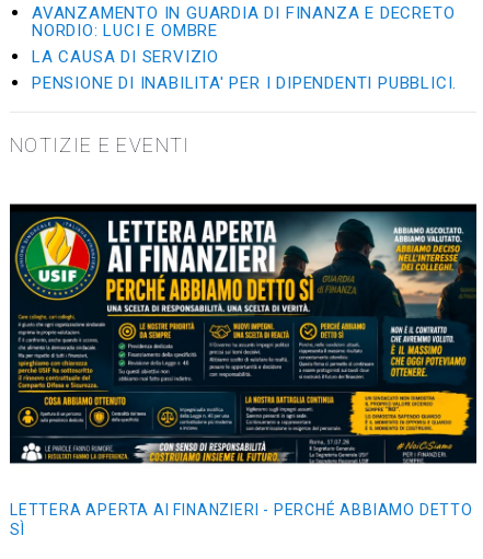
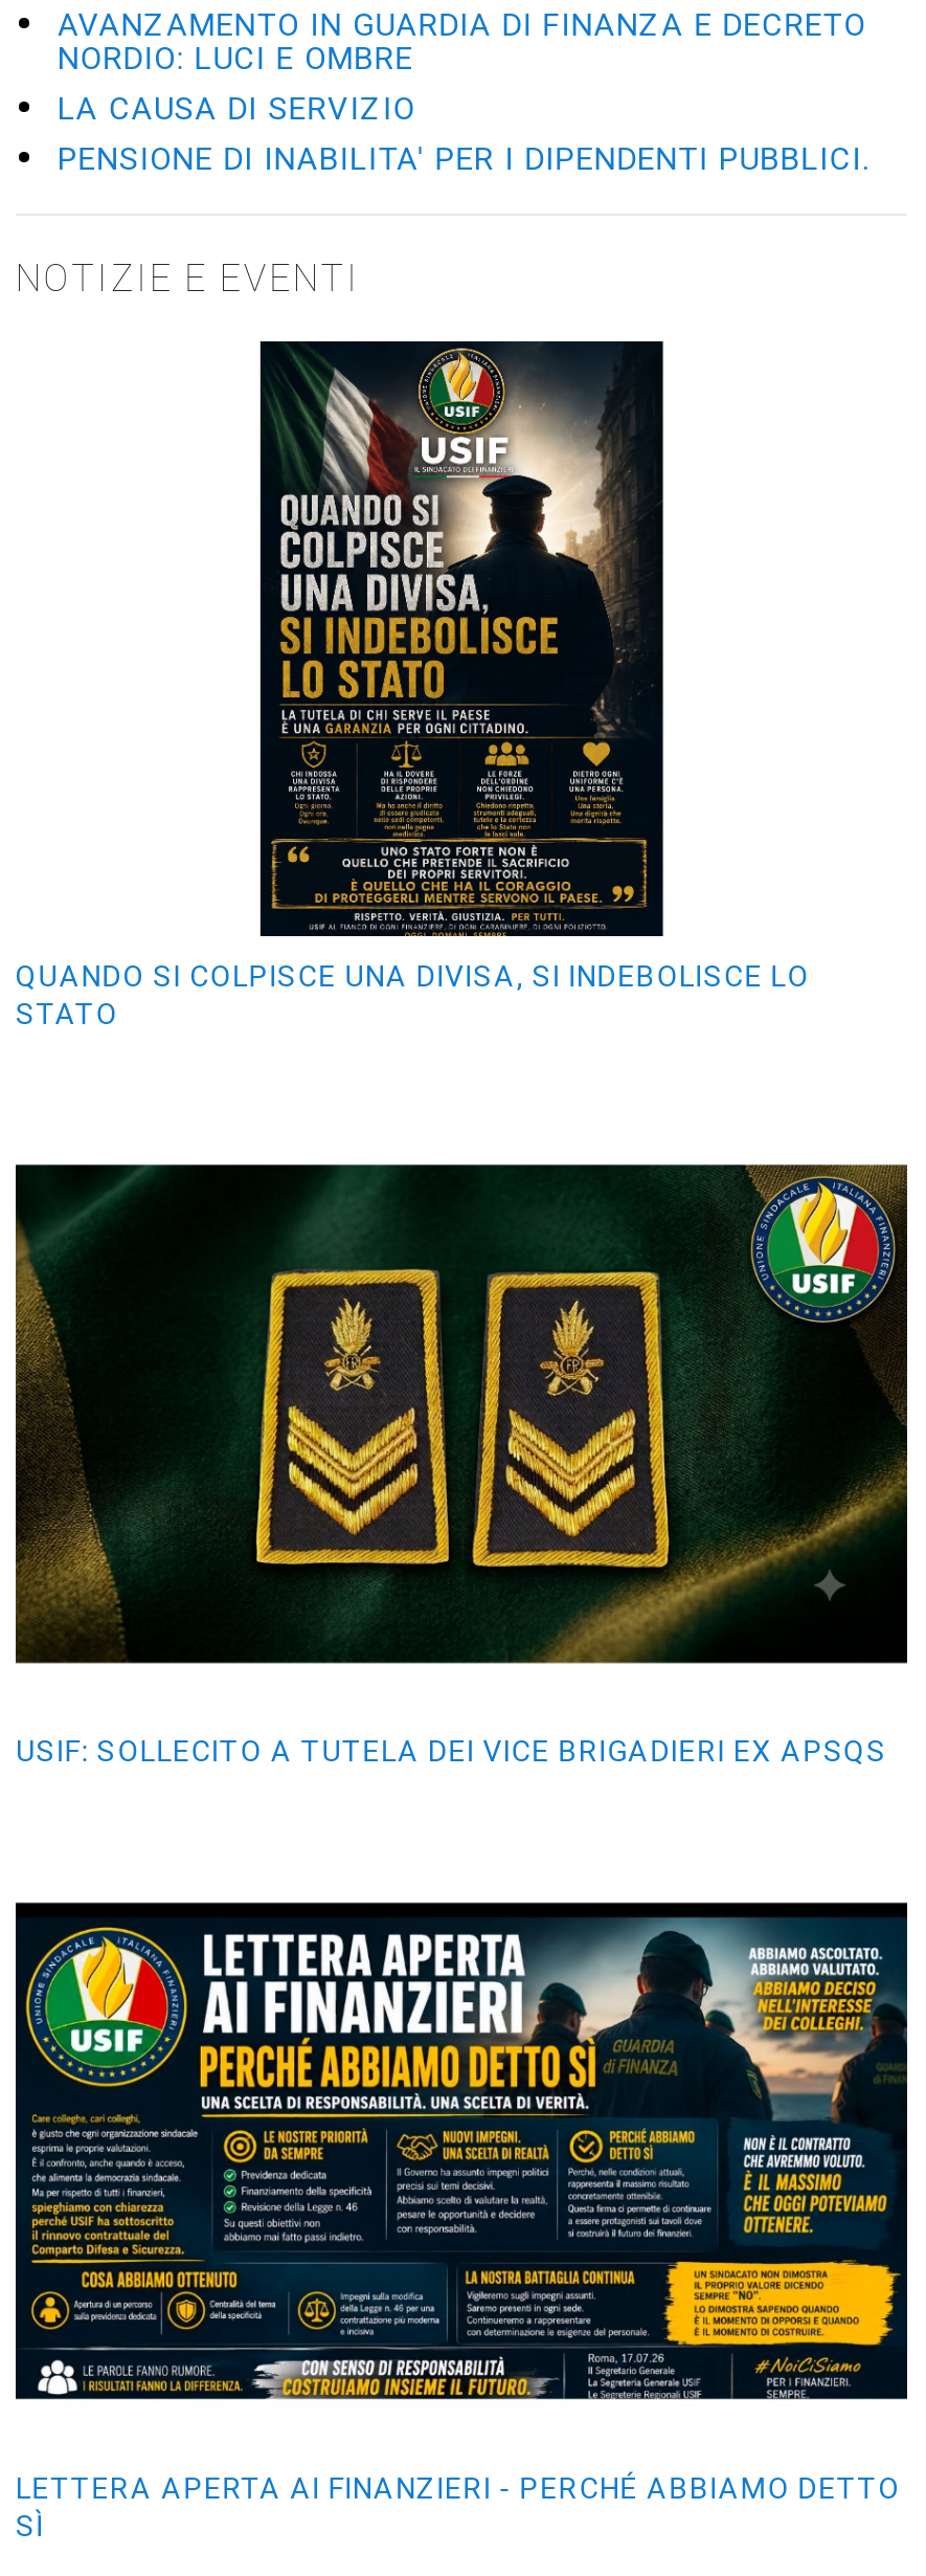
none -> [14,1162,909,1769] [image] | USIF: SOLLECITO A TUTELA DEI VICE BRIGADIERI EX APSQS
none -> [16,339,810,1031] [image] | QUANDO SI COLPISCE UNA DIVISA, SI INDEBOLISCE LO | STATO

